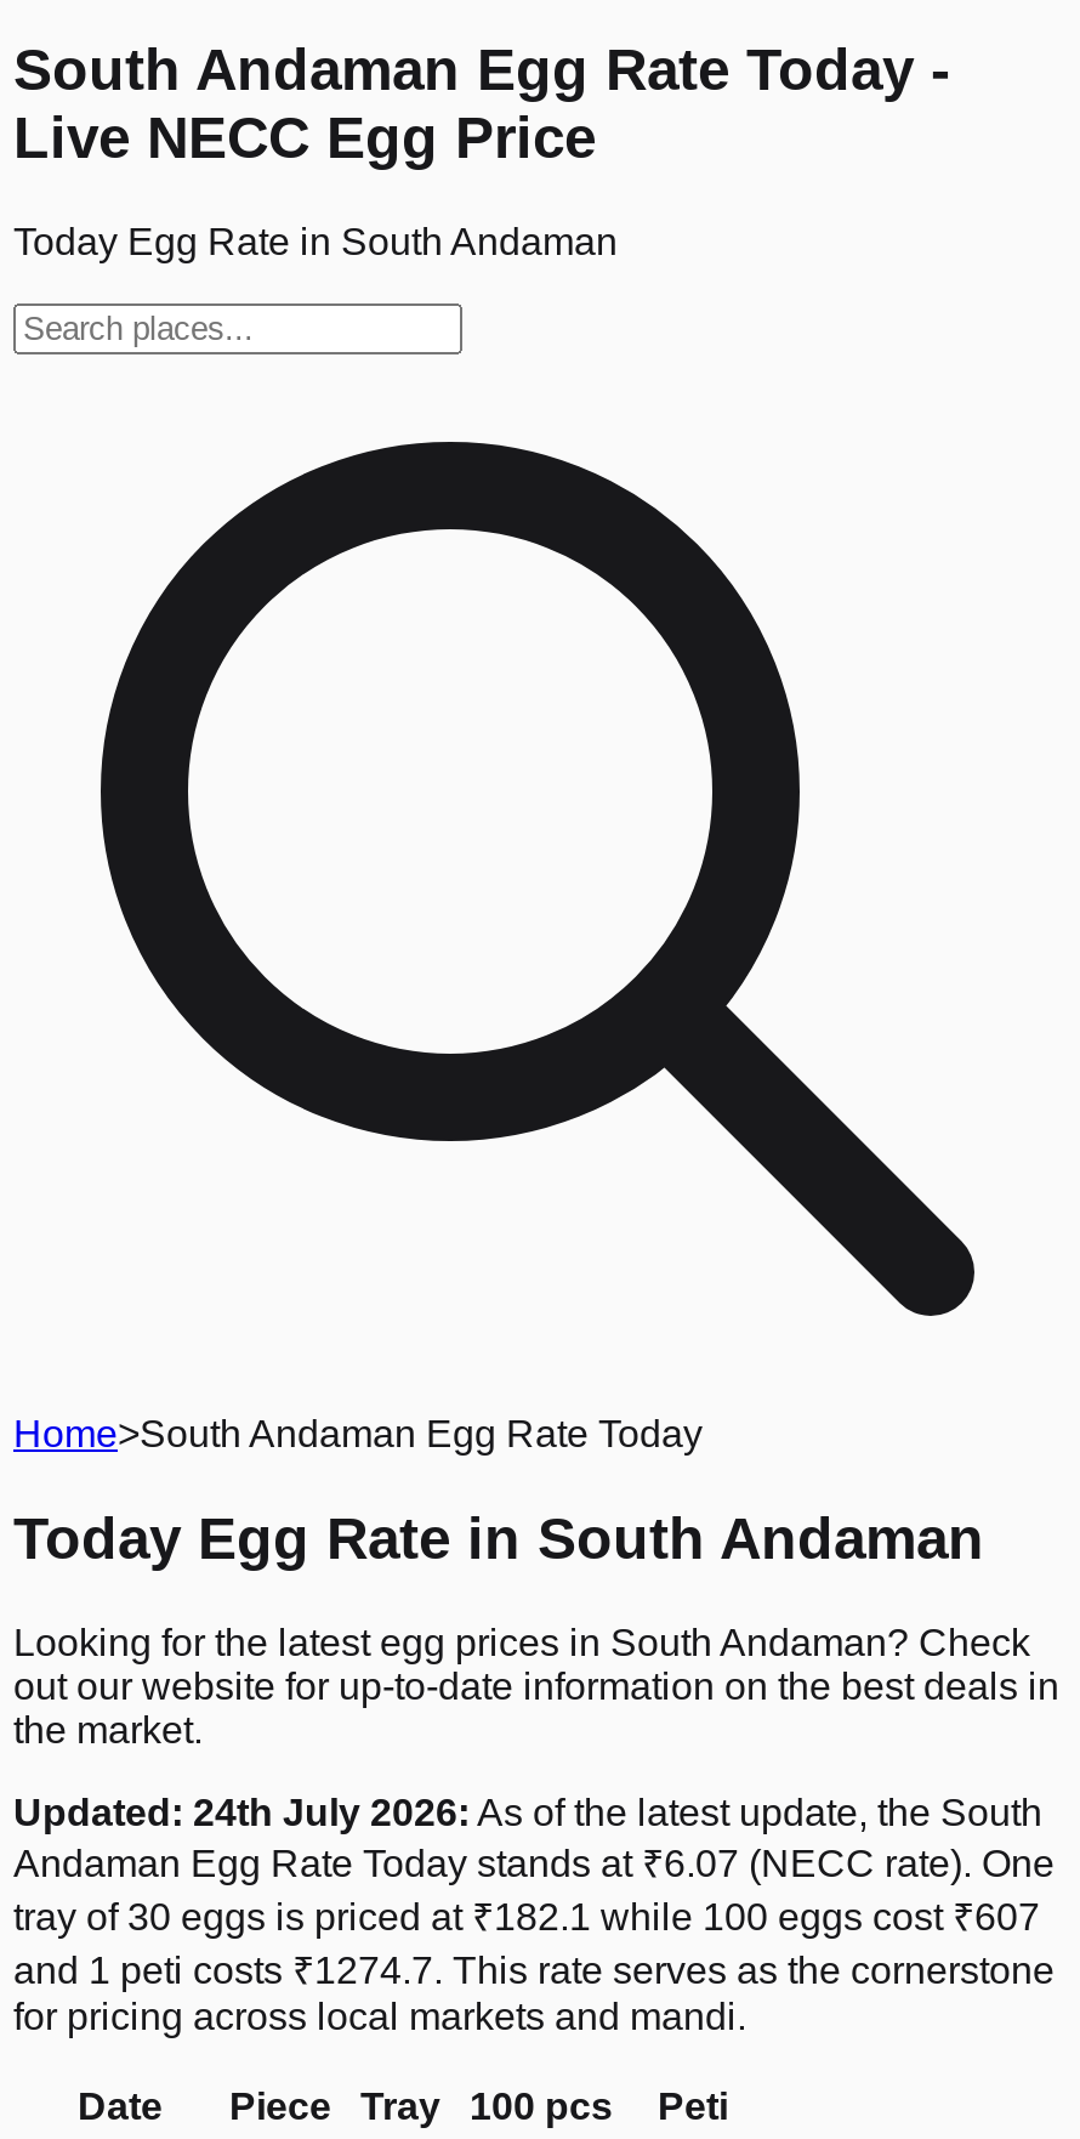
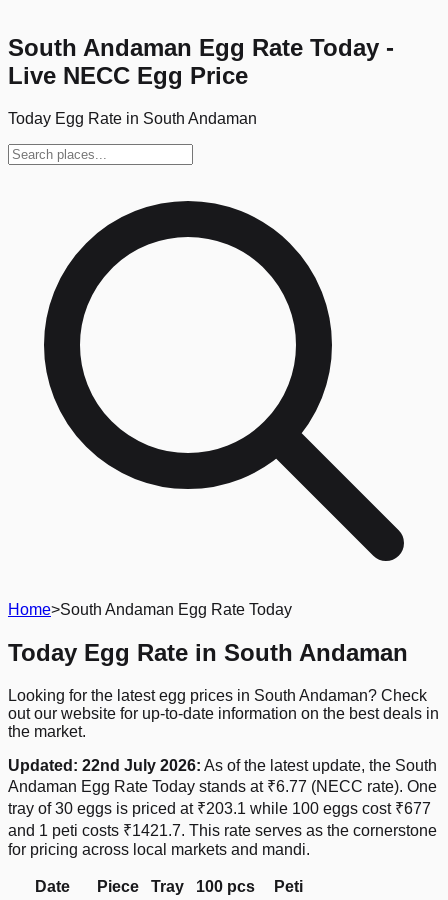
[13,1791,1042,1832] Updated: 24th July 2026: As of the latest update, the South -> [8,757,437,774] Updated: 22nd July 2026: As of the latest update, the South
[13,1842,1055,1883] Andaman Egg Rate Today stands at ₹6.07 (NECC rate). One -> [8,778,437,795] Andaman Egg Rate Today stands at ₹6.77 (NECC rate). One
[13,1895,1040,1937] tray of 30 eggs is priced at ₹182.1 while 100 eggs cost ₹607 -> [8,800,431,817] tray of 30 eggs is priced at ₹203.1 while 100 eggs cost ₹677
[13,1949,1055,1990] and 1 peti costs ₹1274.7. This rate serves as the cornerstone -> [8,822,437,839] and 1 peti costs ₹1421.7. This rate serves as the cornerstone

